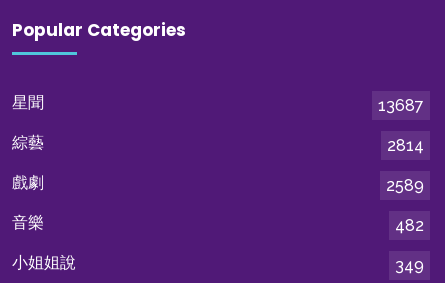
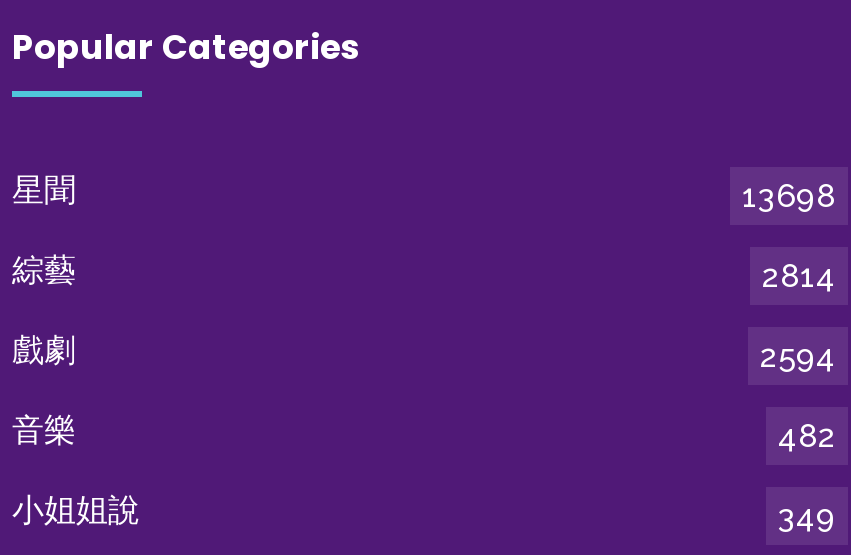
[378,96,424,115] 13687 -> [742,178,836,216] 13698
[386,176,424,195] 2589 -> [760,338,836,376] 2594

